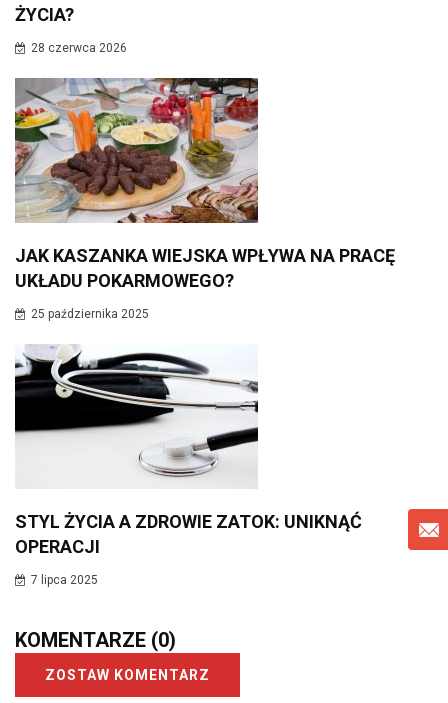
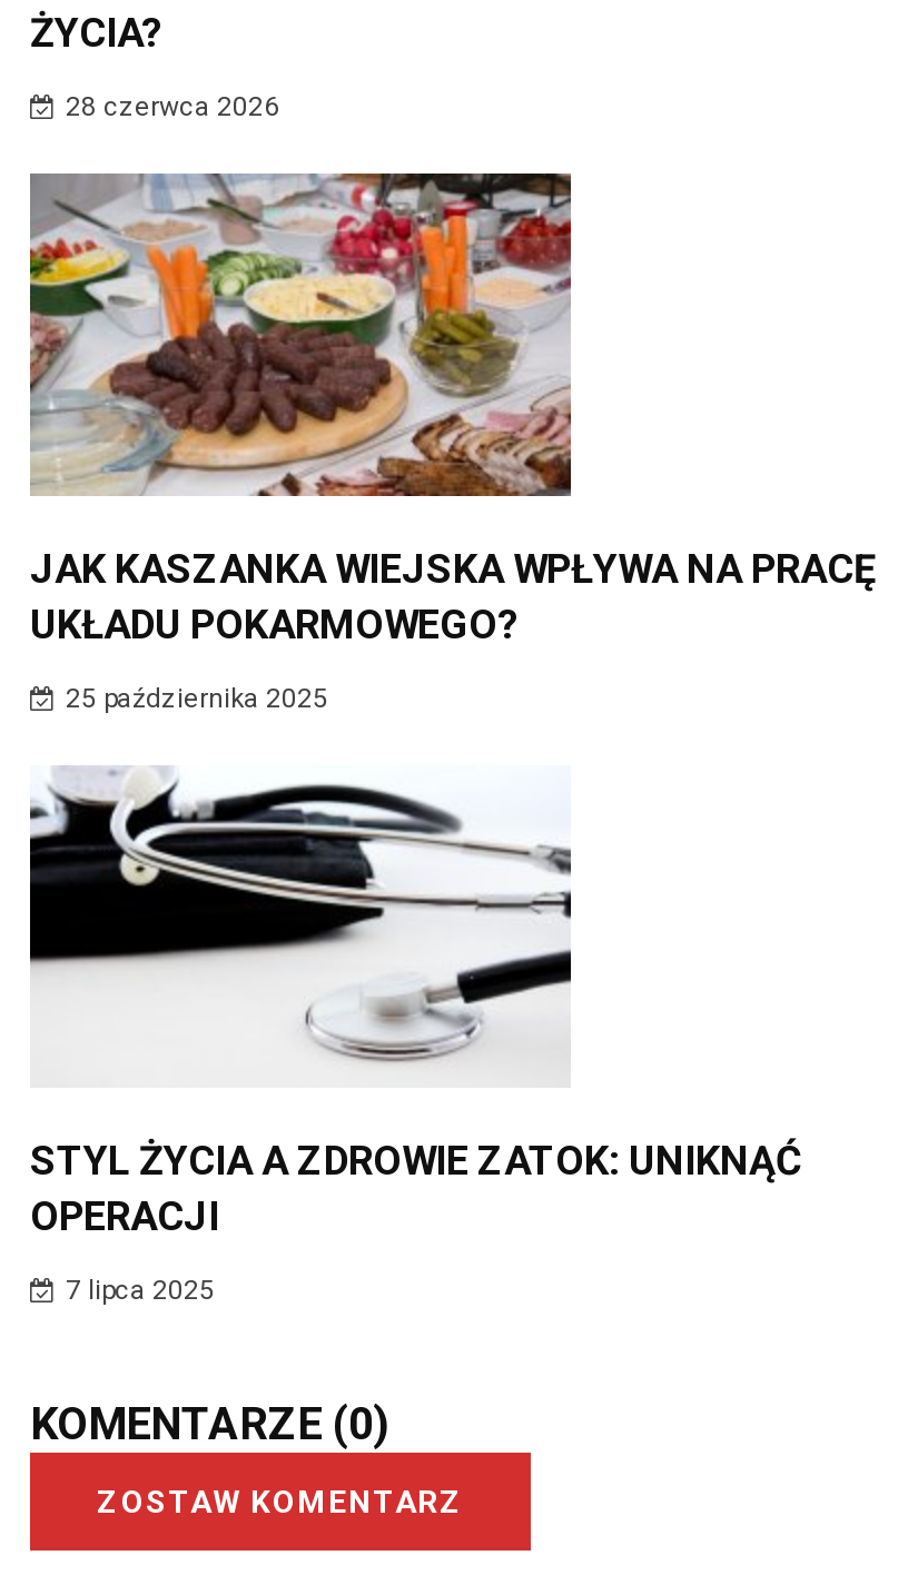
[407,508,445,551] [image] -> none

